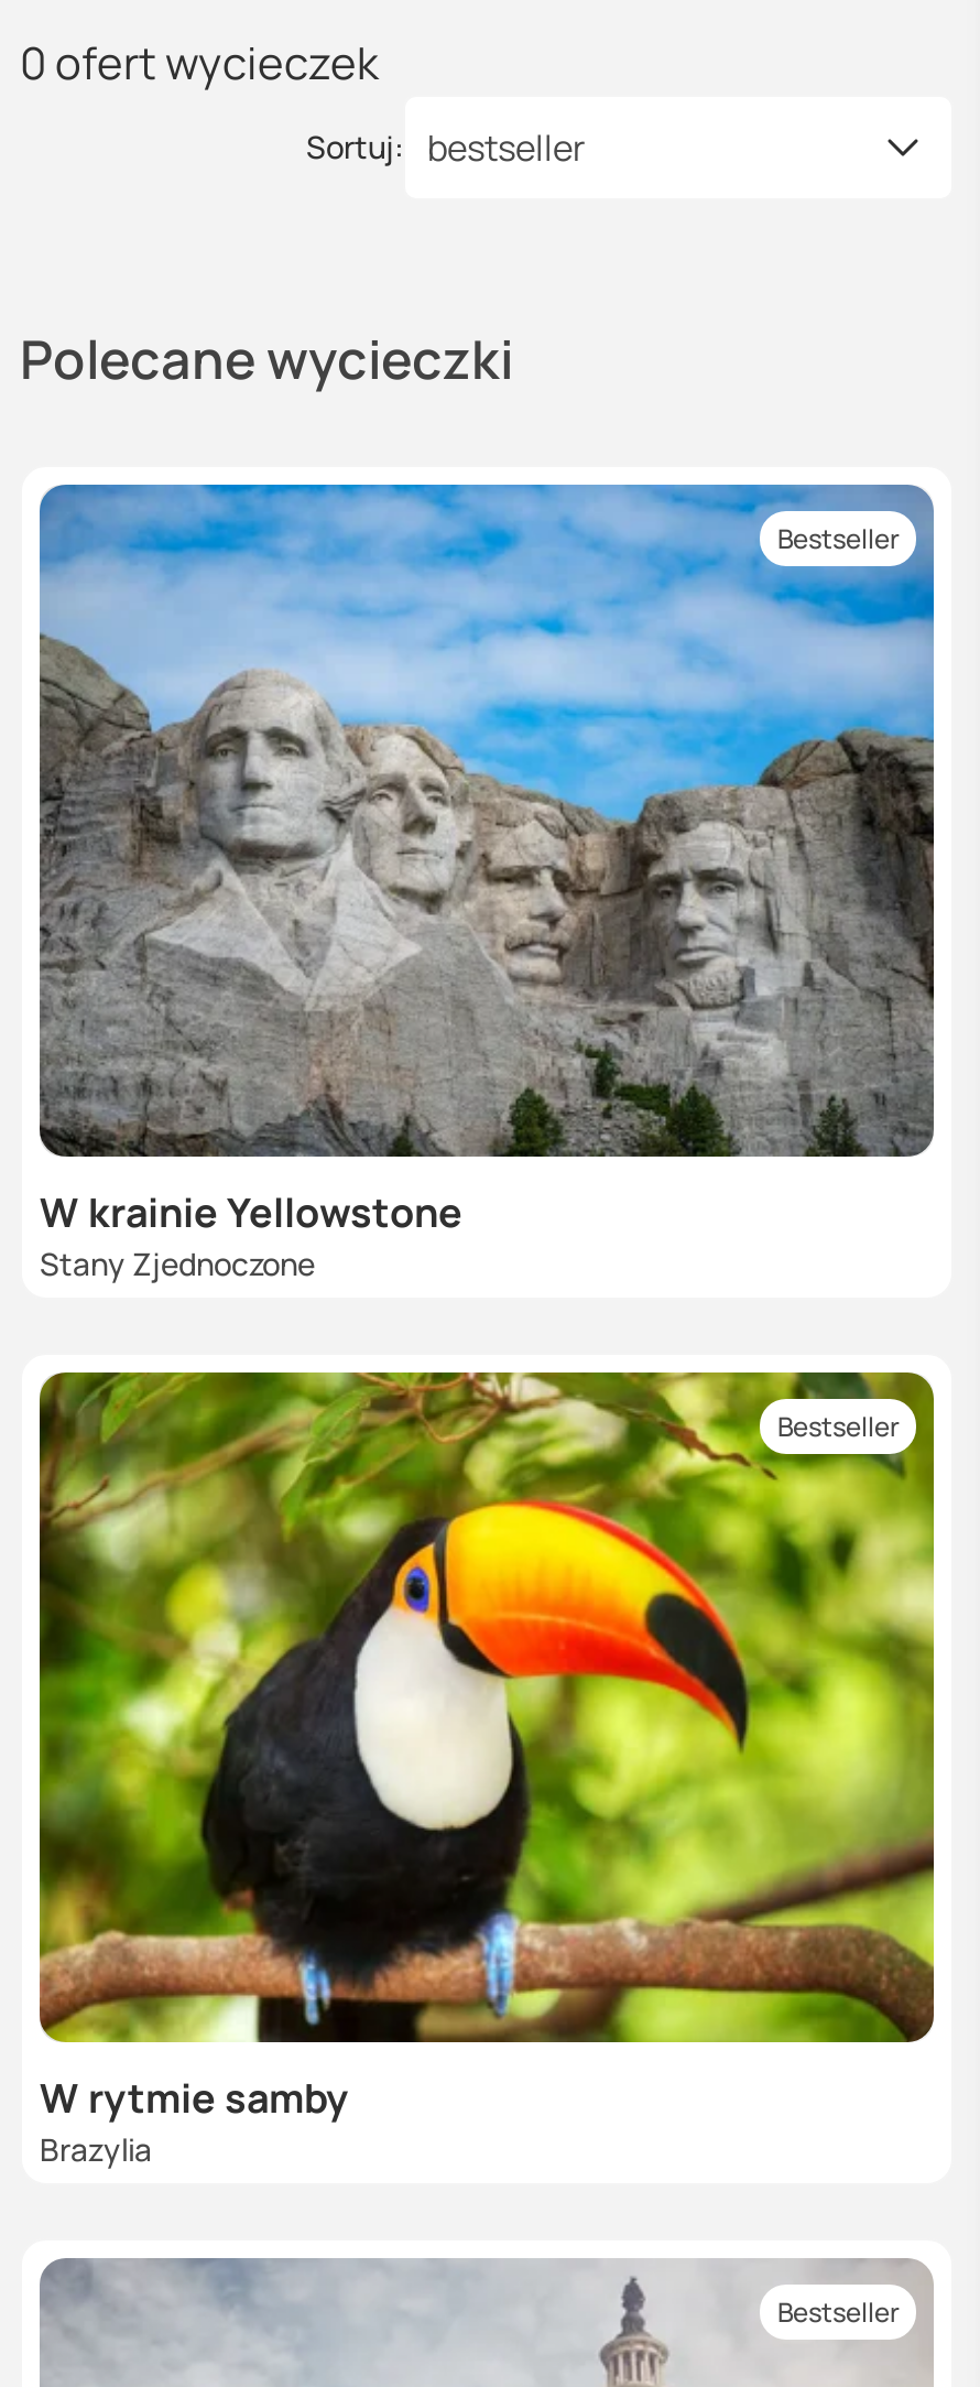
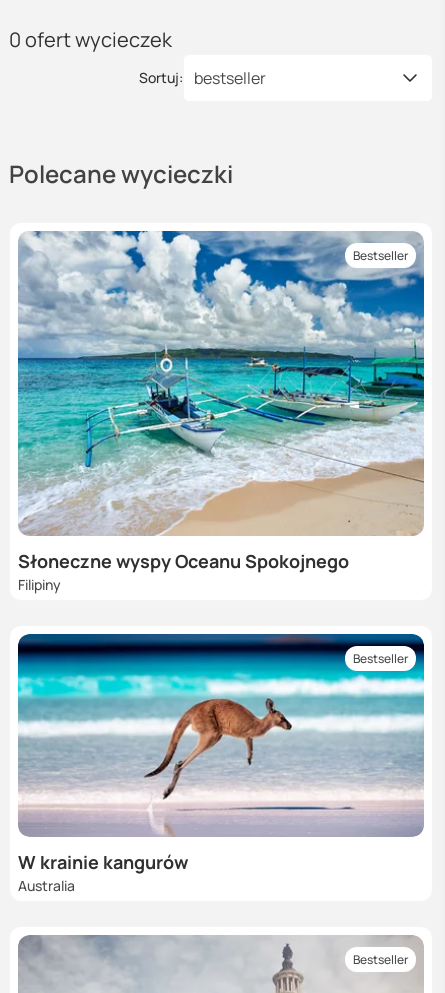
[37,482,936,1283] [image] | W krainie Yellowstone | Stany Zjednoczone -> [17,230,425,593] [image] | Słoneczne wyspy Oceanu Spokojnego | Filipiny
[37,1370,936,2170] [image] | W rytmie samby | Brazylia -> [17,633,425,894] [image] | W krainie kangurów | Australia

